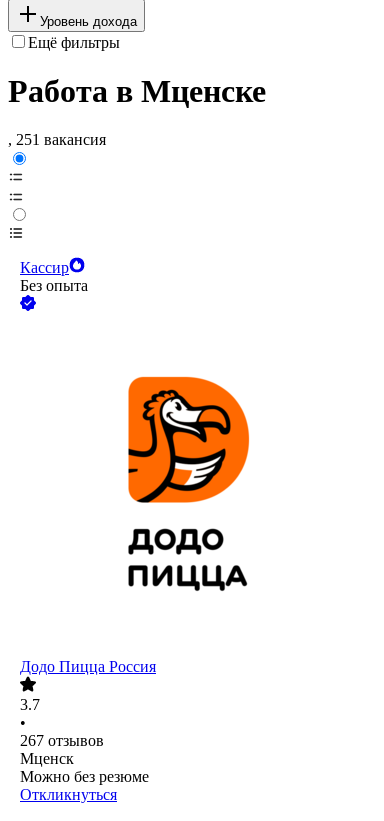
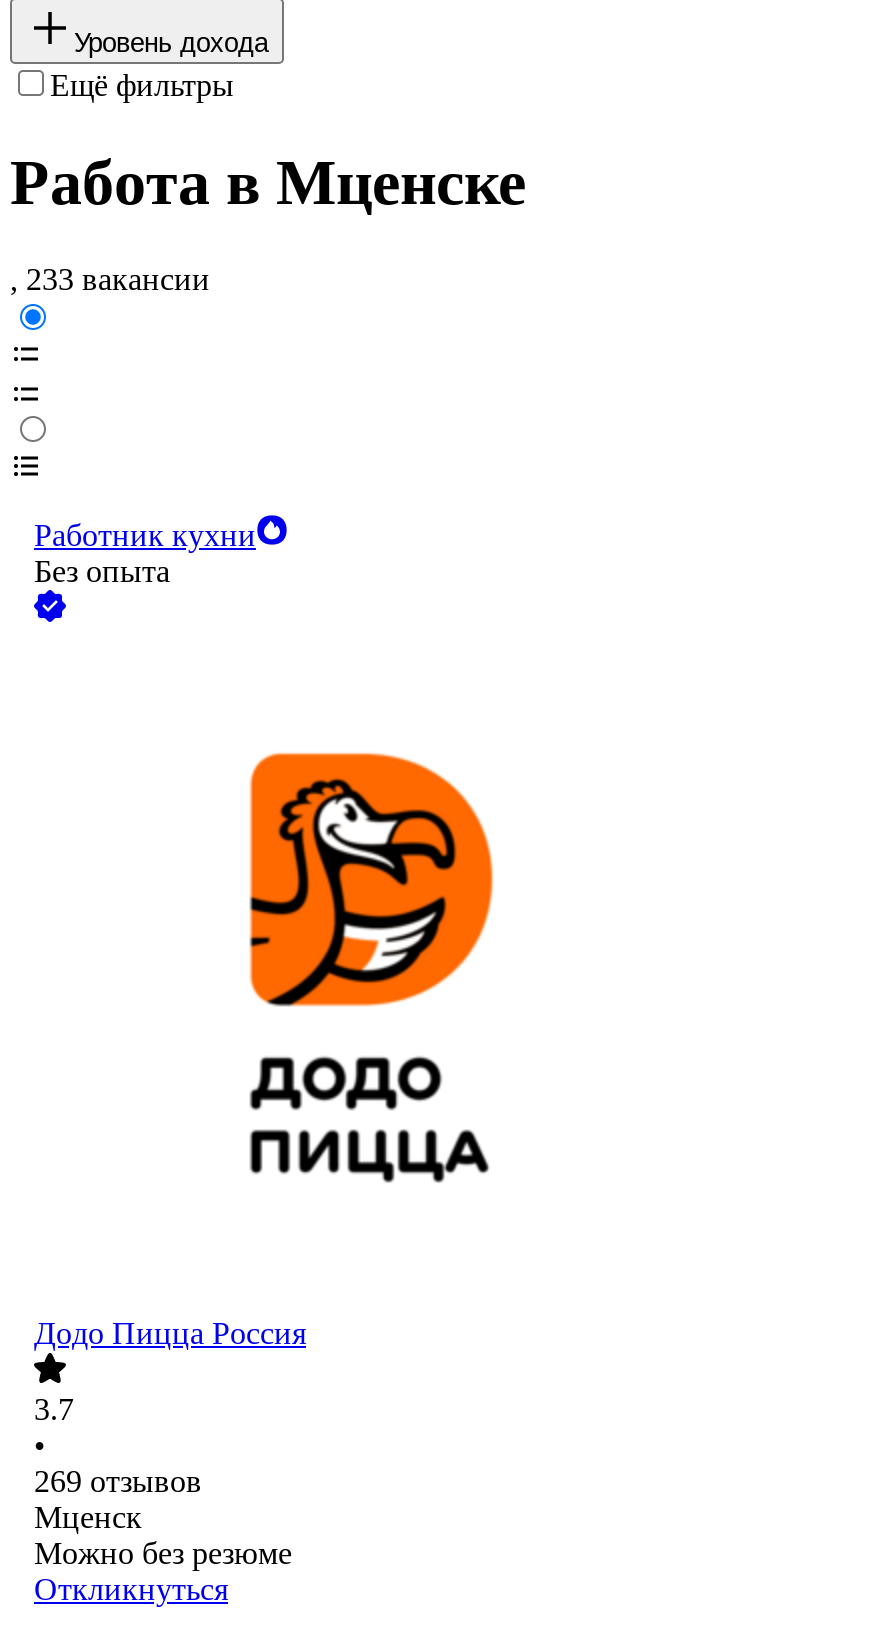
[8,131,106,148] , 251 вакансия -> [10,263,210,297] , 233 вакансии
[20,259,69,276] Кассир -> [34,519,256,553] Работник кухни
[20,732,104,749] 267 отзывов -> [34,1465,202,1499] 269 отзывов

